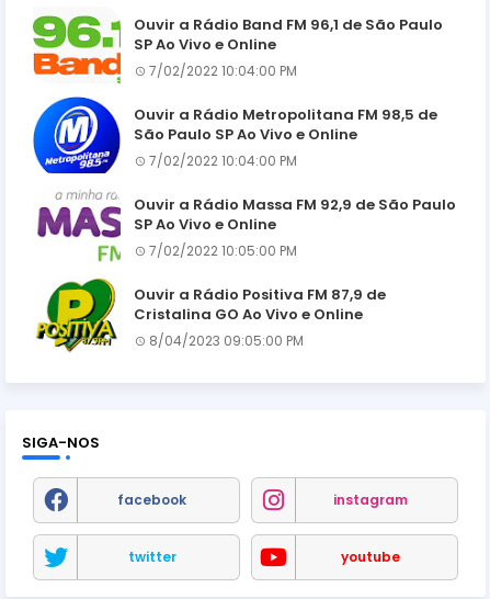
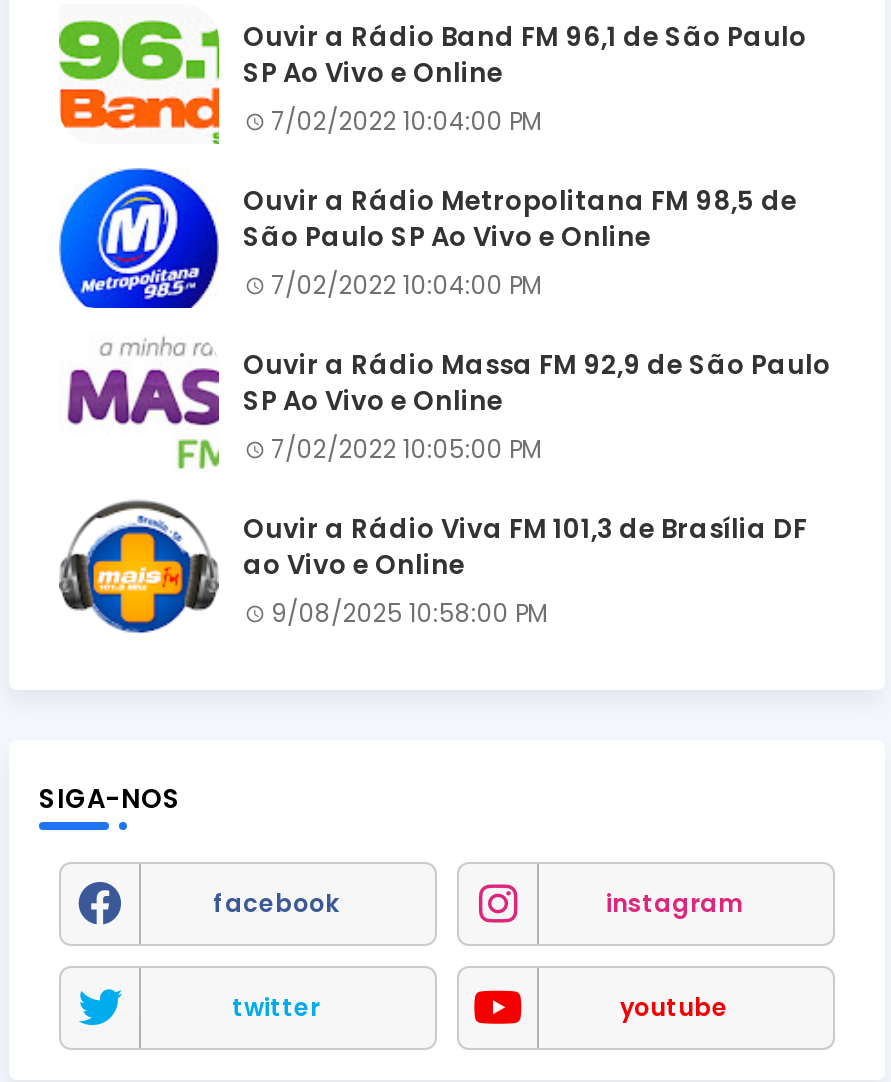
[33,278,386,352] [image] | Ouvir a Rádio Positiva FM 87,9 de | Cristalina GO Ao Vivo e Online | 8/04/2023 09:05:00 PM -> [57,498,807,634] [image] | Ouvir a Rádio Viva FM 101,3 de Brasília DF | ao Vivo e Online | 9/08/2025 10:58:00 PM

